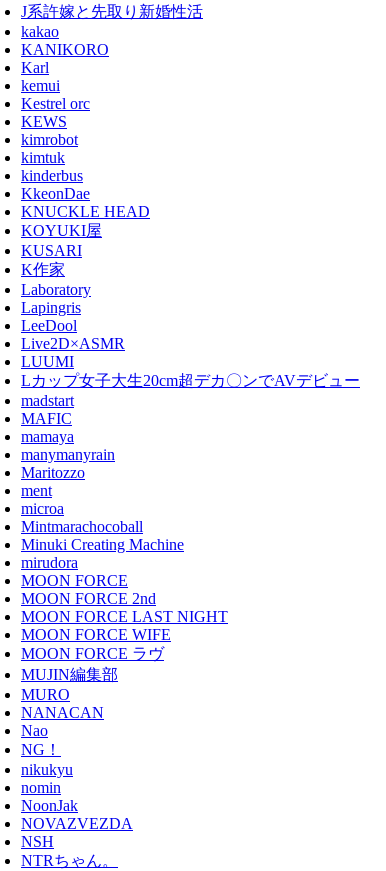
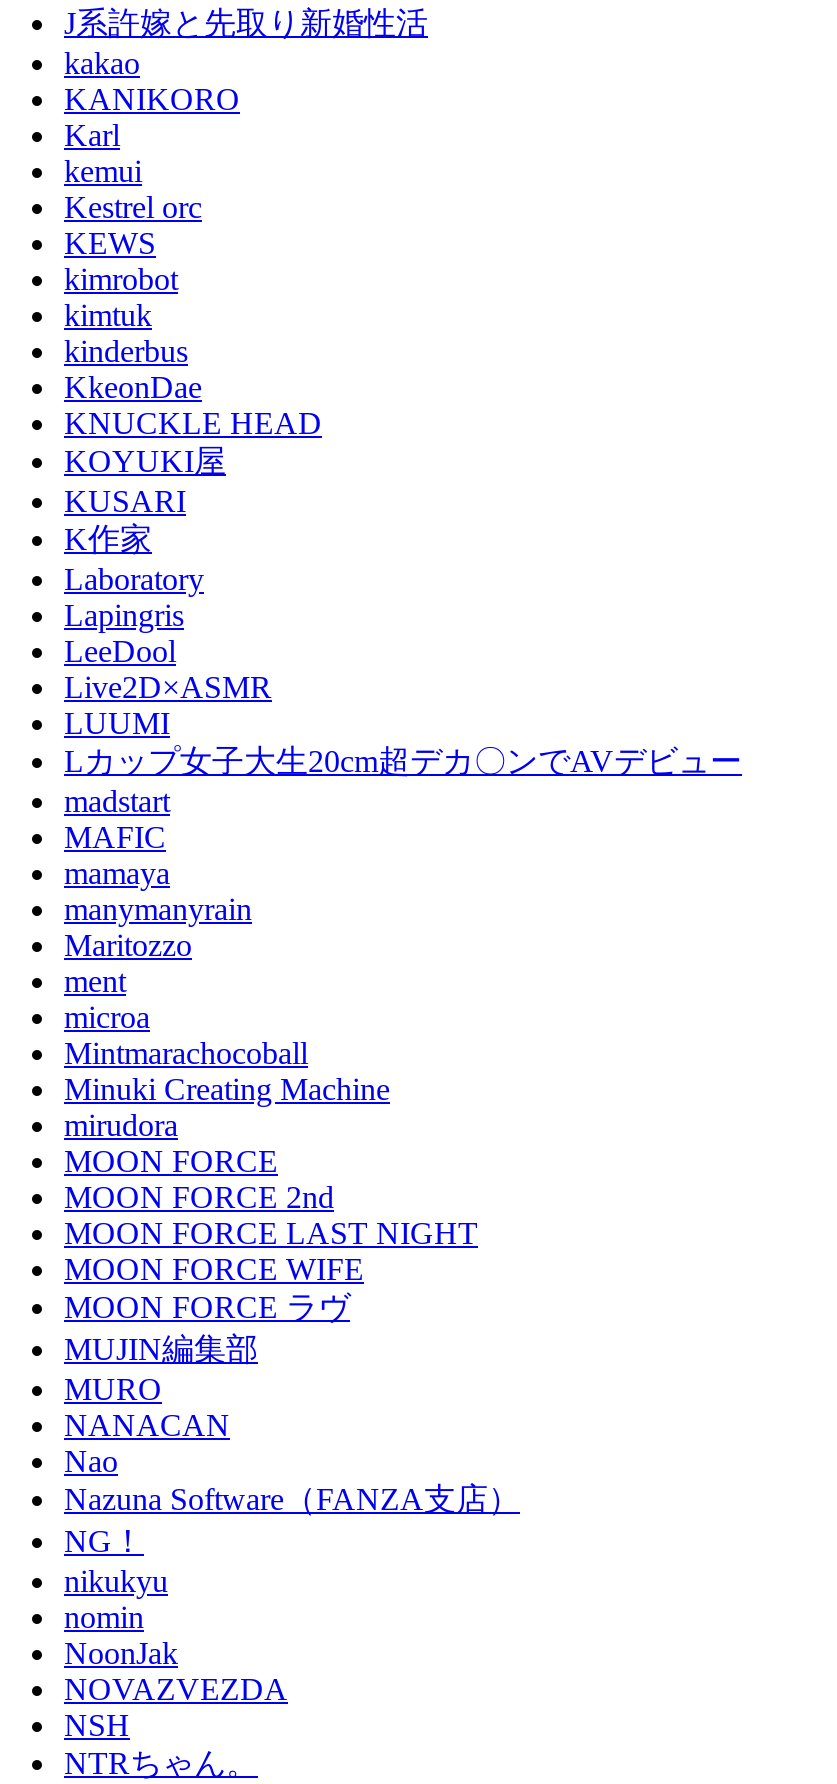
none -> [64,1482,520,1516] Nazuna Software（FANZA支店）

